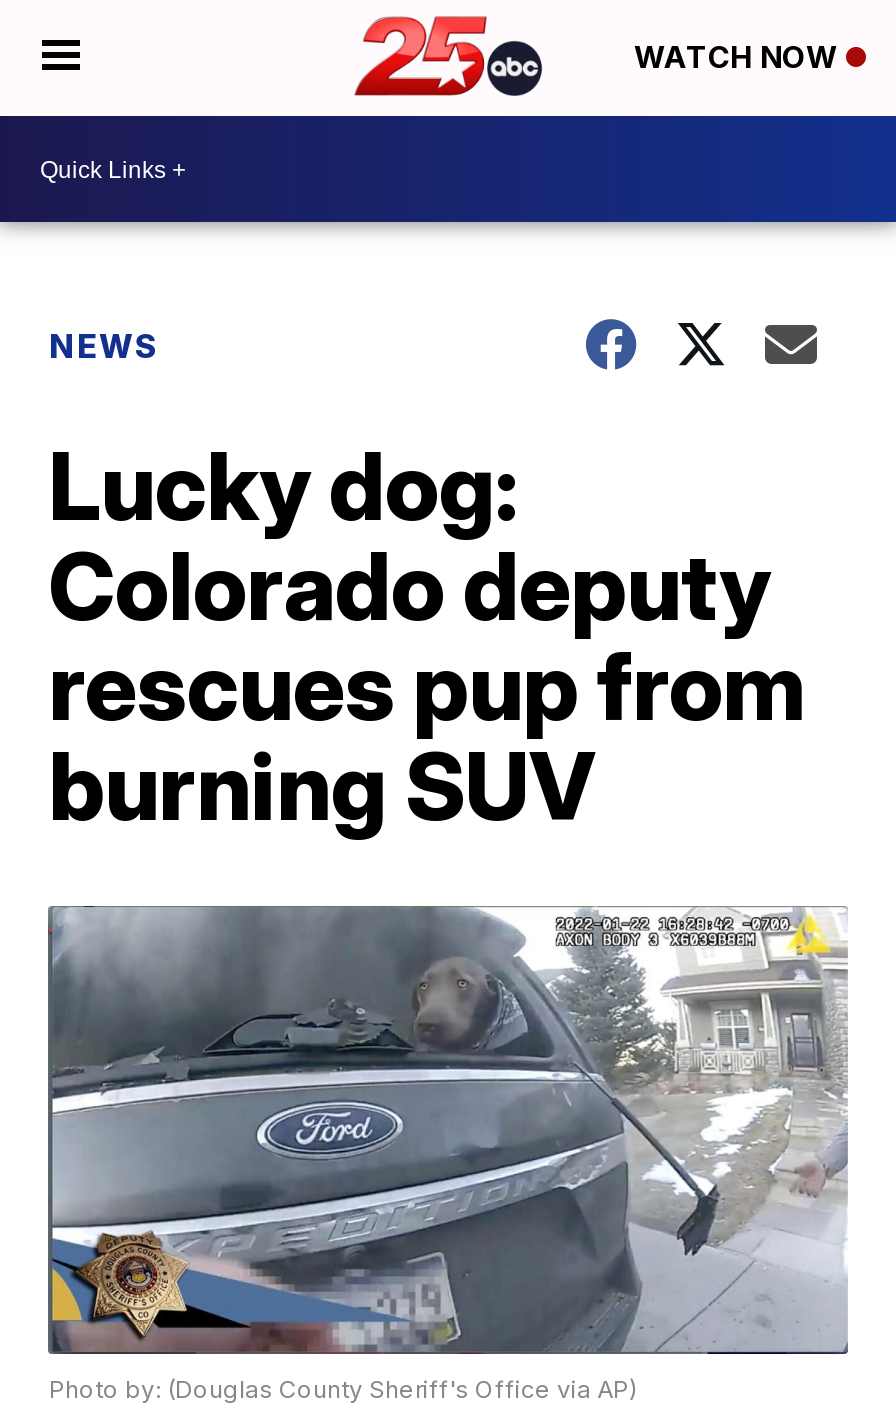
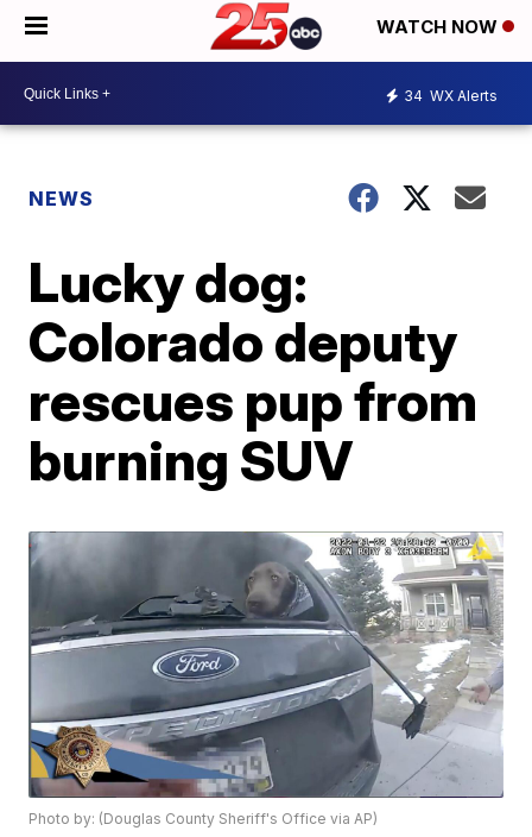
none -> [404,86,498,104] 34 WX Alerts

